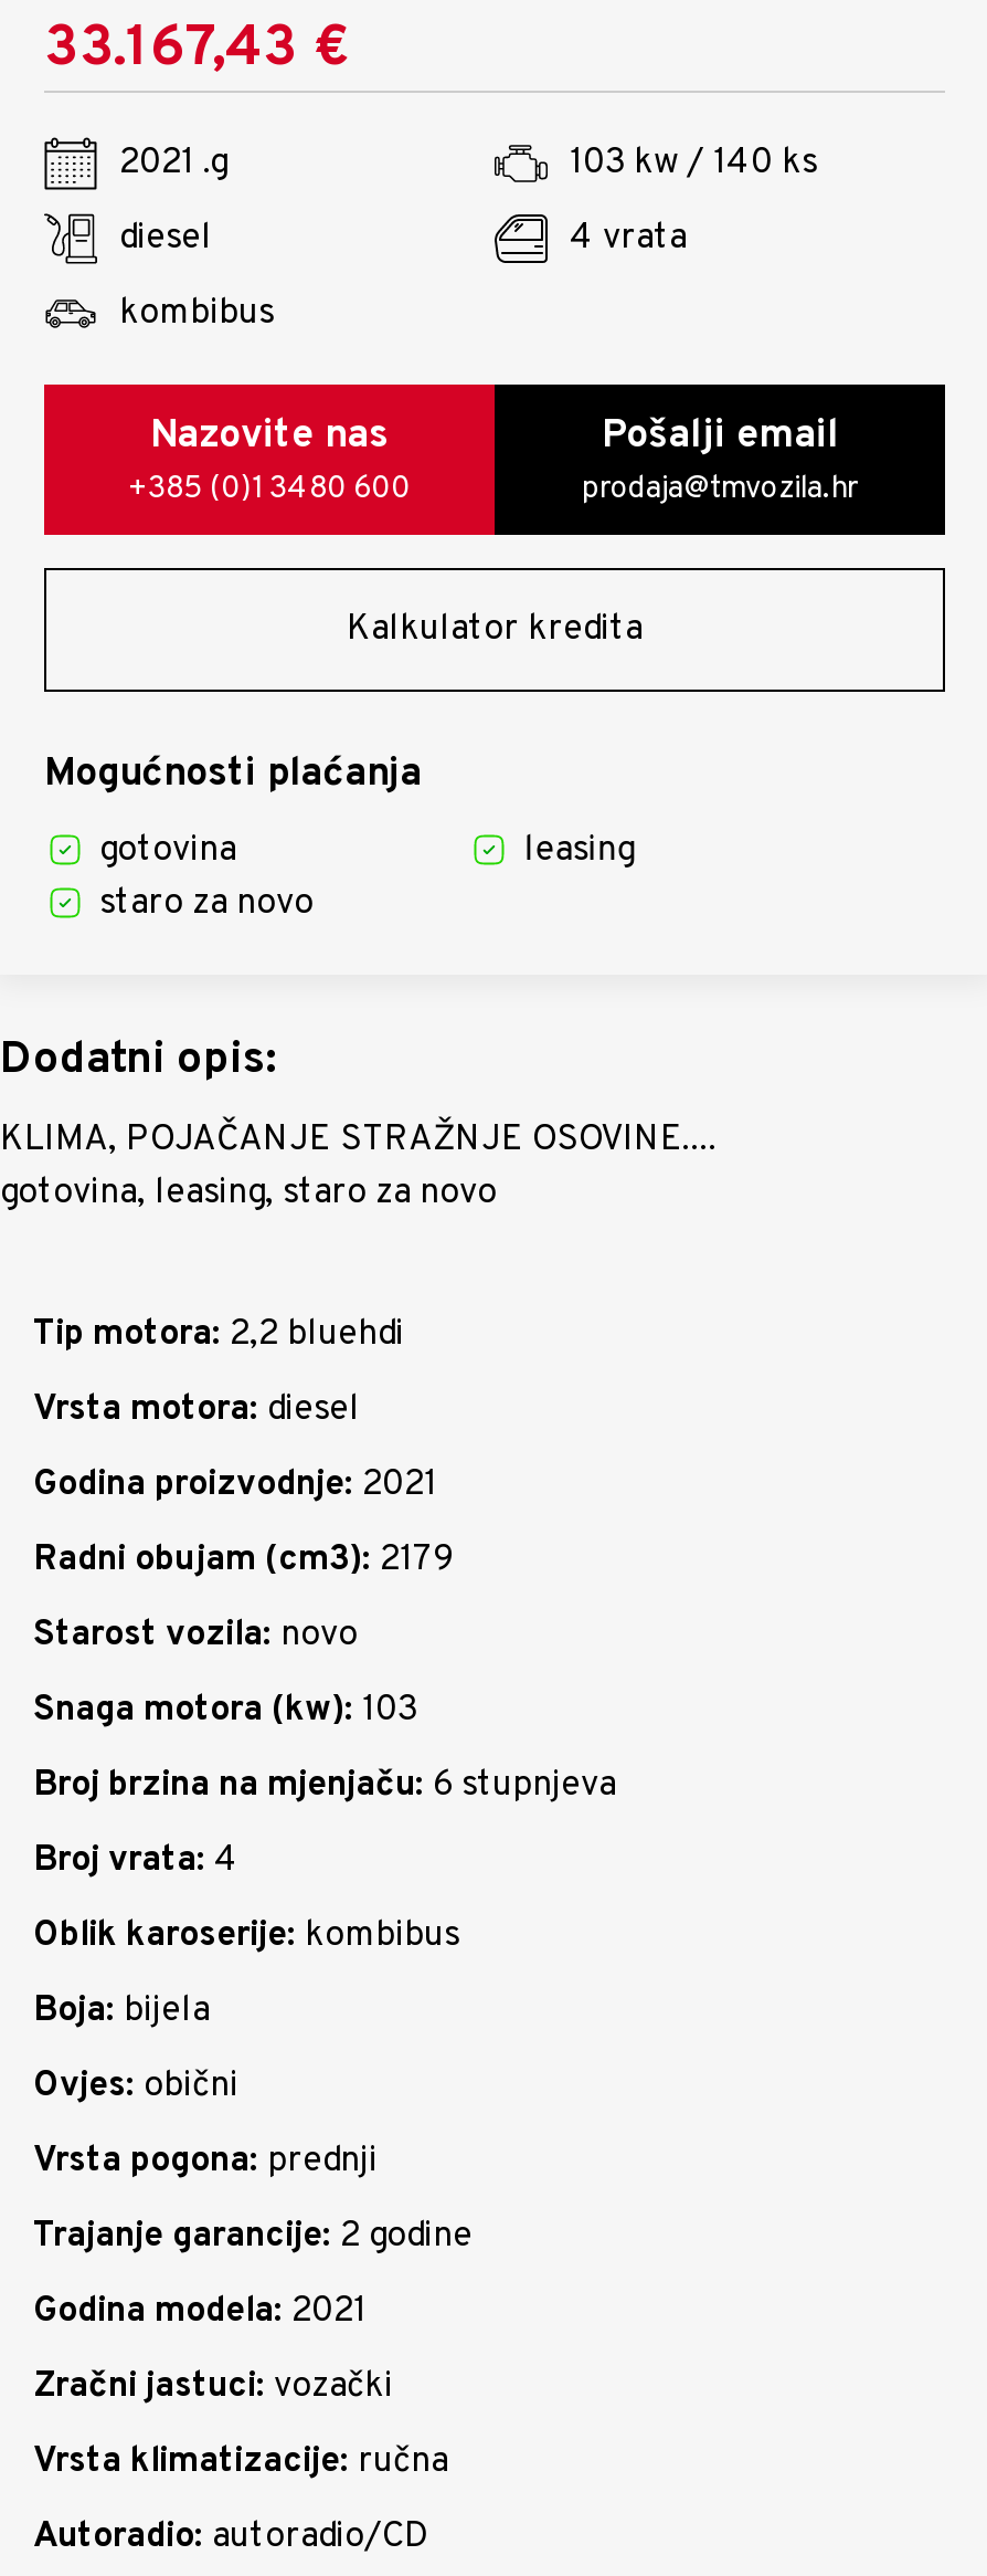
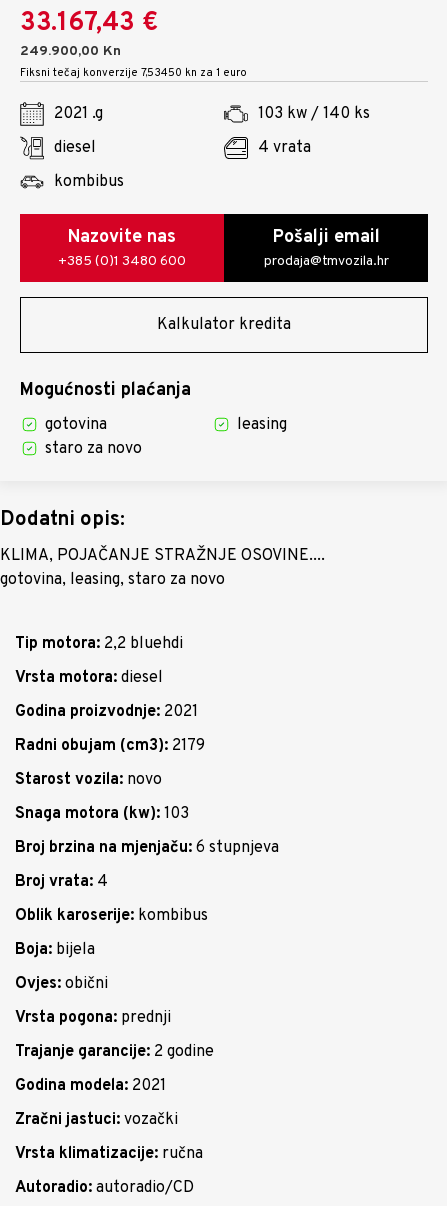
none -> [20,43,247,80] 249.900,00 Kn | Fiksni tečaj konverzije 7,53450 kn za 1 euro

